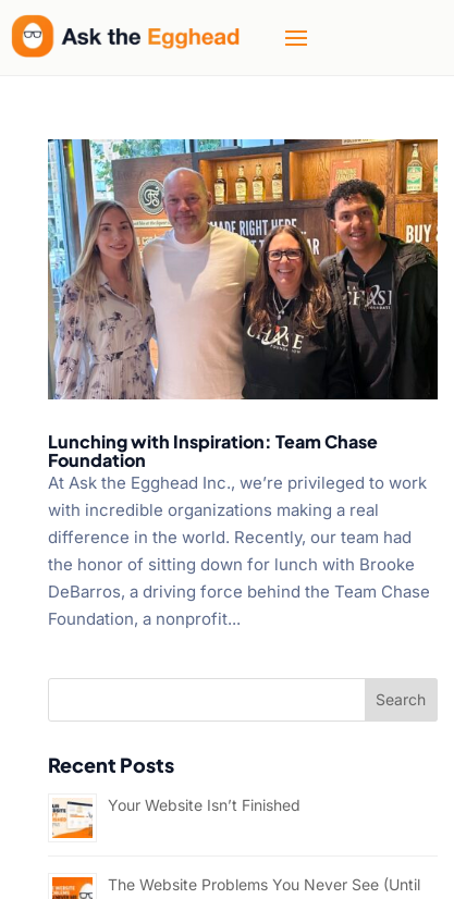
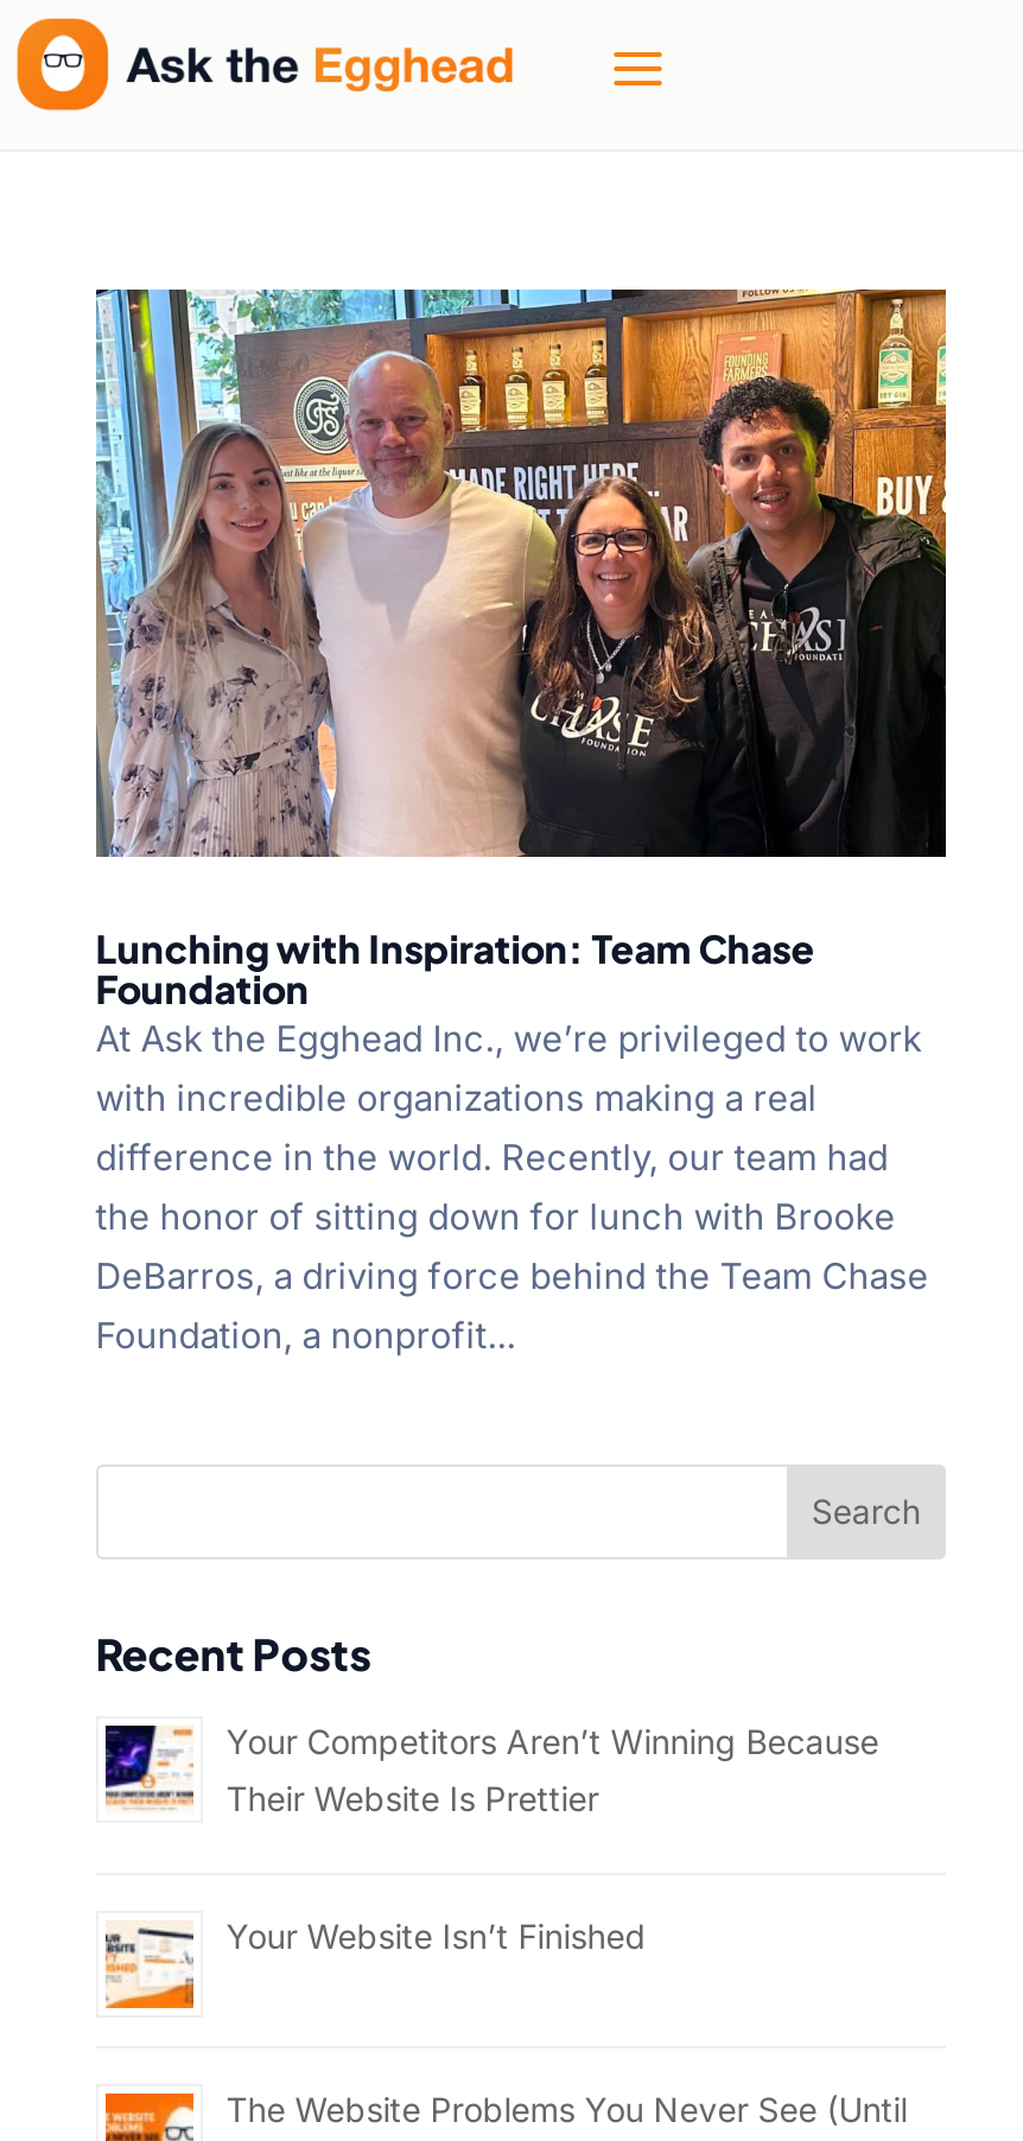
none -> [103,1720,879,1817] [image] | Your Competitors Aren’t Winning Because | Their Website Is Prettier

